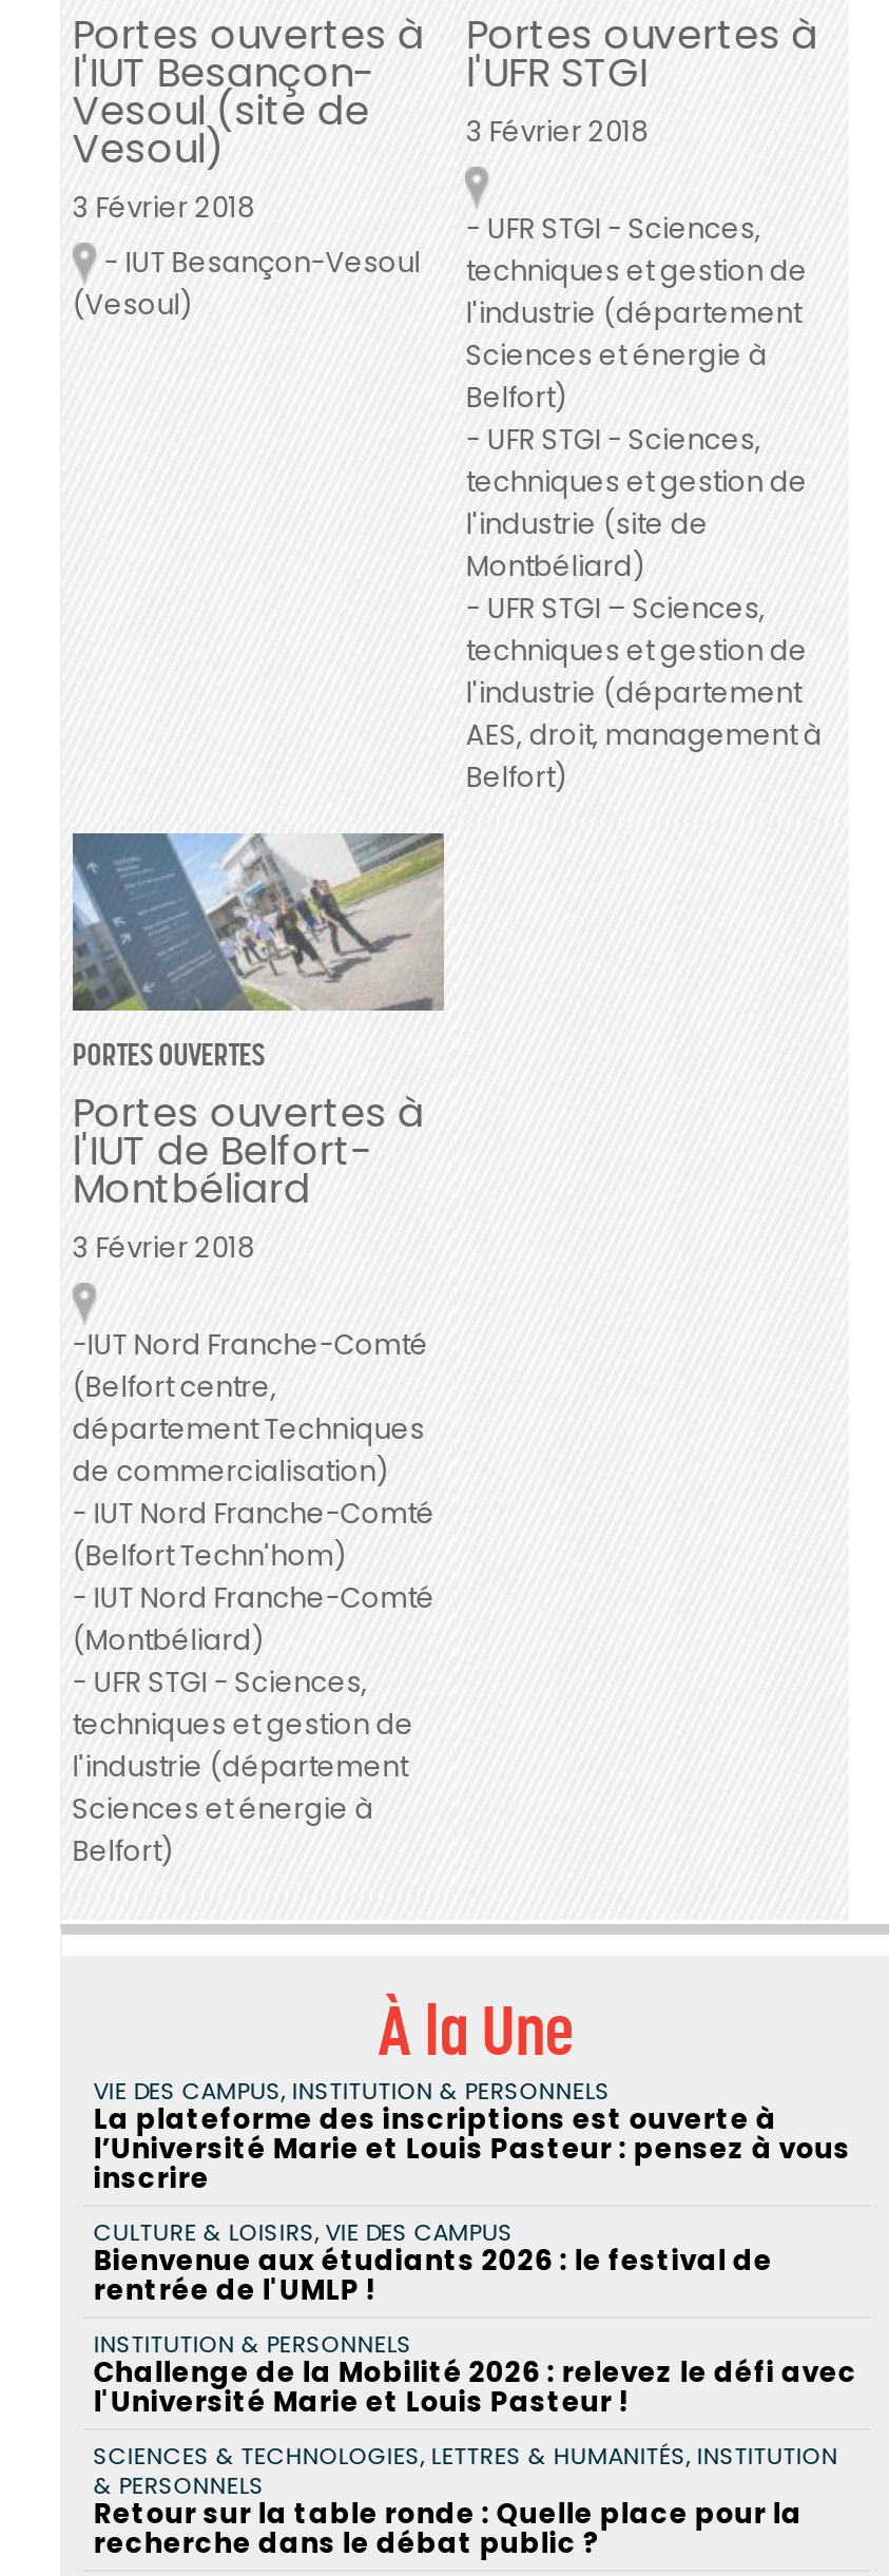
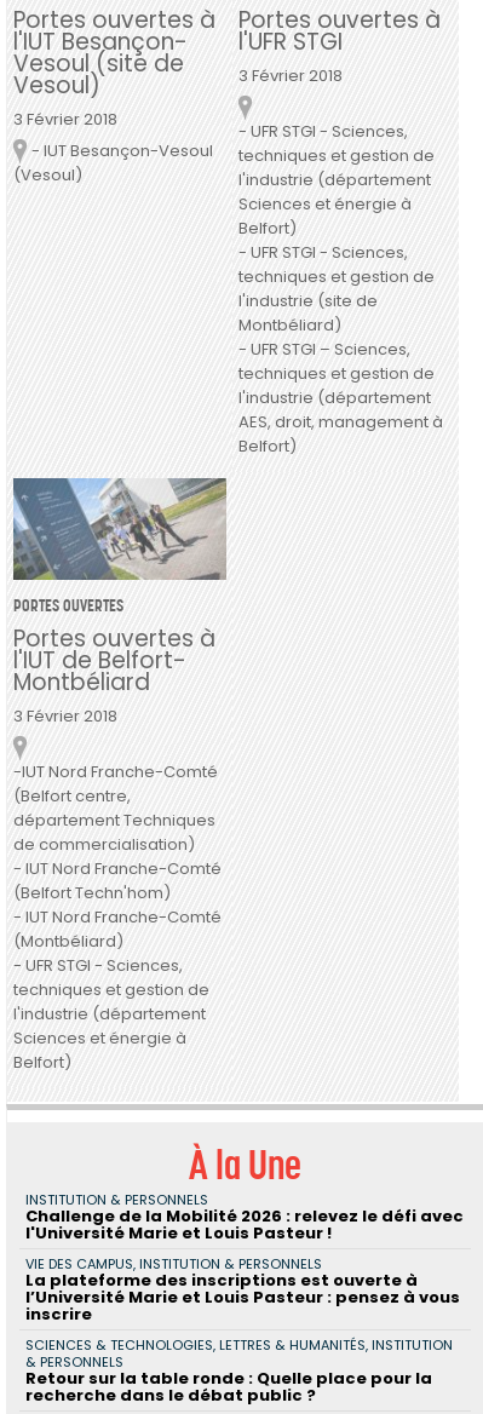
moved [93,2075,851,2199] -> [25,1255,460,1326]: VIE DES CAMPUS, INSTITUTION & PERSONNELS | La plateforme des inscriptions est ouverte à | l’Université Marie et Louis Pasteur : pensez à vous | inscrire
[93,2216,773,2311] CULTURE & LOISIRS, VIE DES CAMPUS | Bienvenue aux étudiants 2026 : le festival de | rentrée de l'UMLP ! -> none
moved [93,2328,857,2423] -> [25,1190,463,1245]: INSTITUTION & PERSONNELS | Challenge de la Mobilité 2026 : relevez le défi avec | l'Université Marie et Louis Pasteur !

